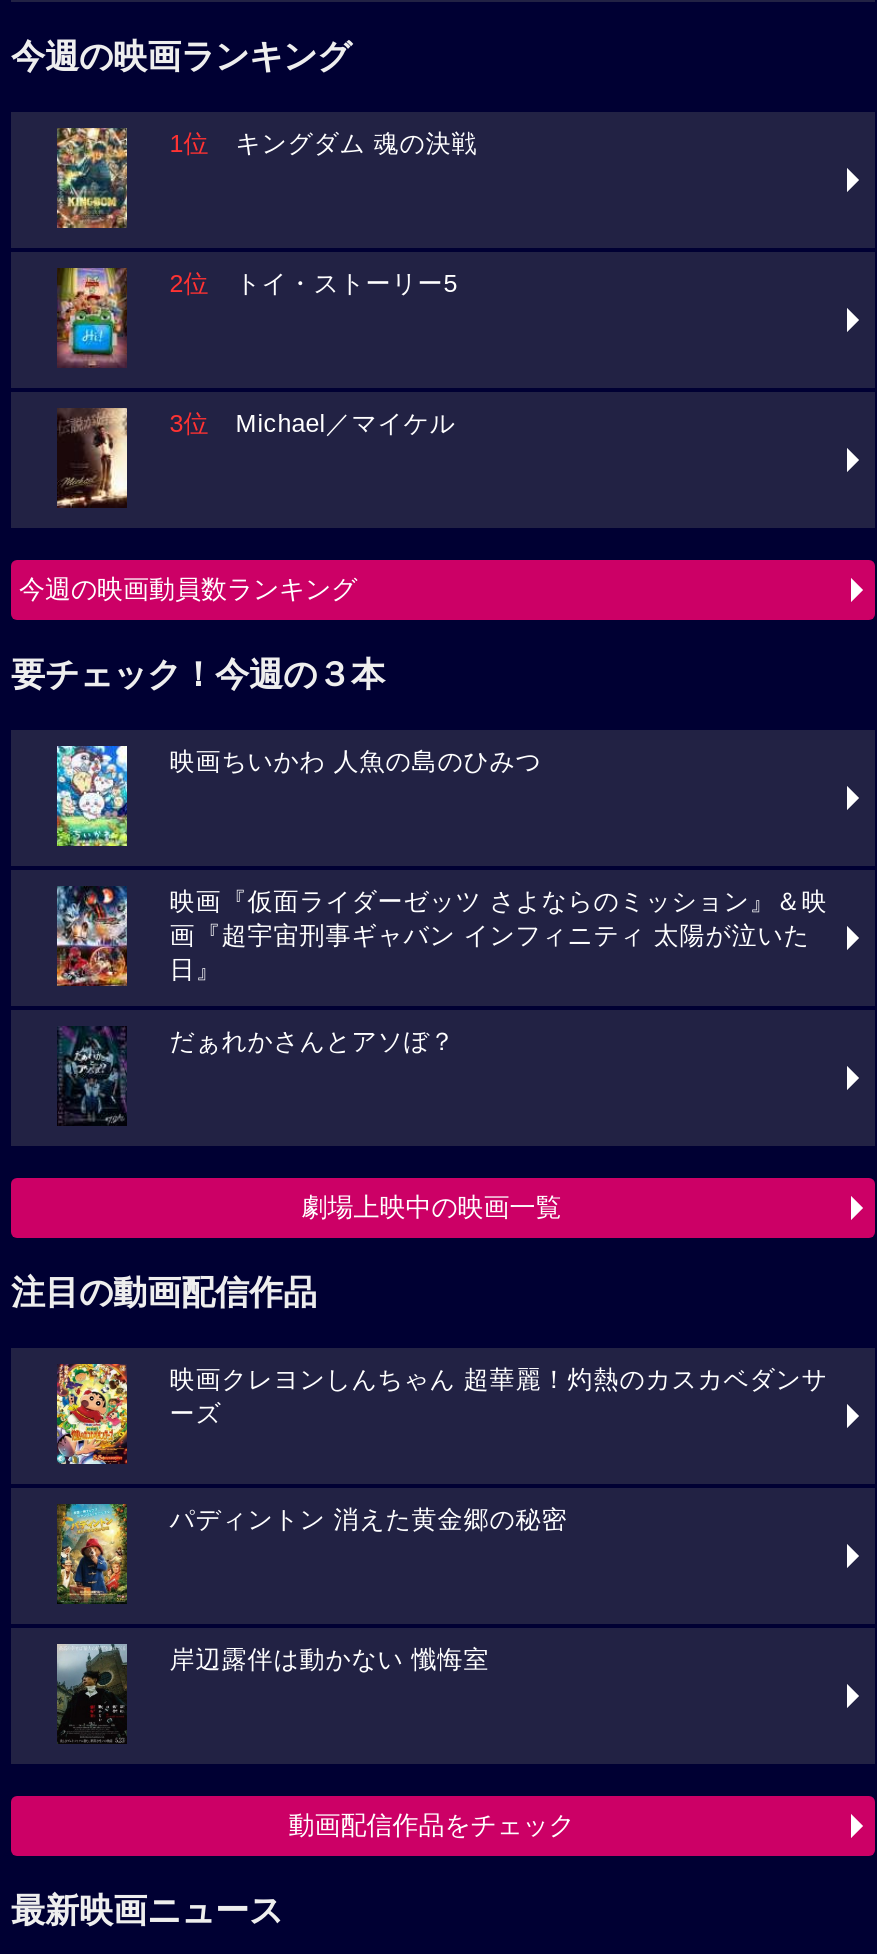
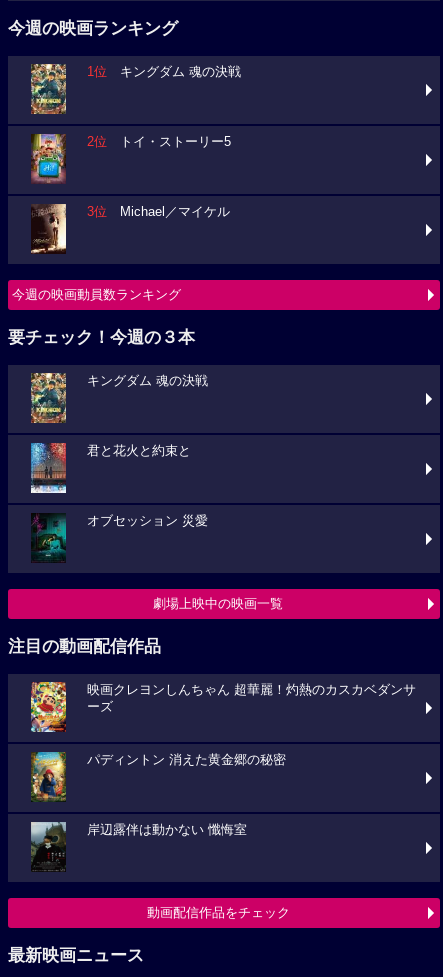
[55,744,542,848] [image] | 映画ちいかわ 人魚の島のひみつ -> [30,372,208,424] [image] | キングダム 魂の決戦
[55,886,828,986] [image] | 映画『仮面ライダーゼッツ さよならのミッション』＆映 | 画『超宇宙刑事ギャバン インフィニティ 太陽が泣いた | 日』 -> [30,442,191,494] [image] | 君と花火と約束と
[59,1026,456,1122] [image] | だぁれかさんとアソぼ？ -> [31,513,208,560] [image] | オブセッション 災愛

